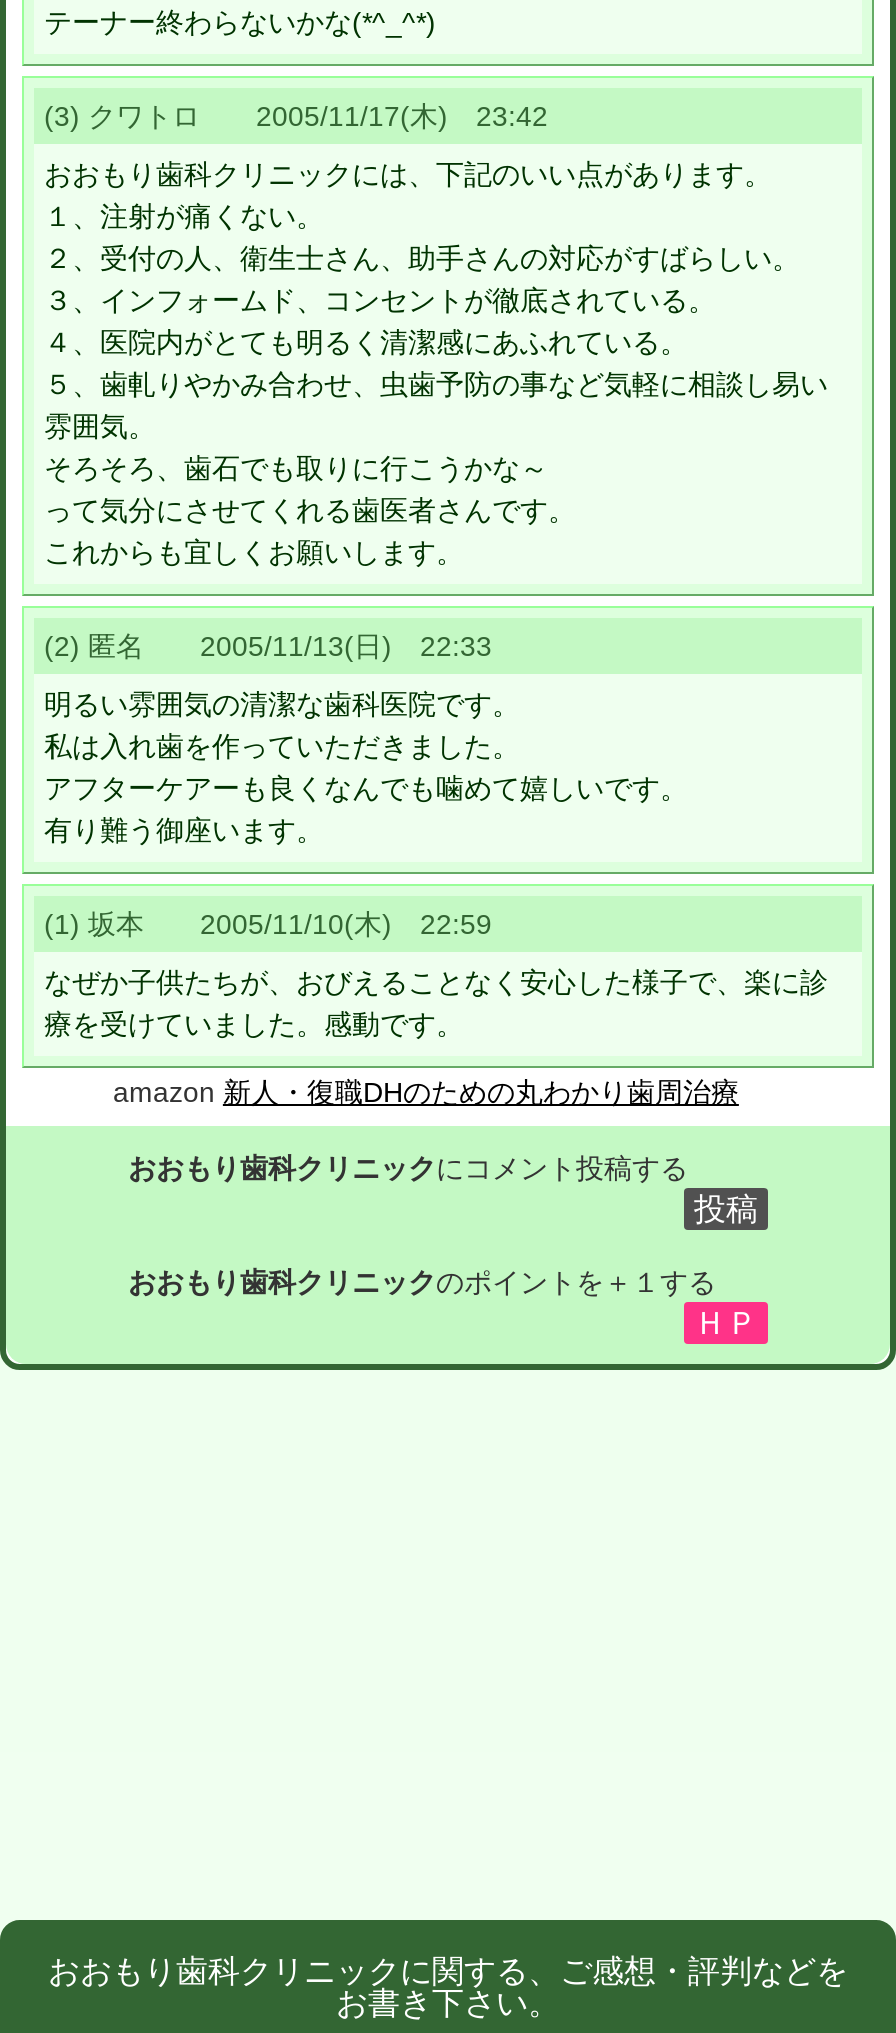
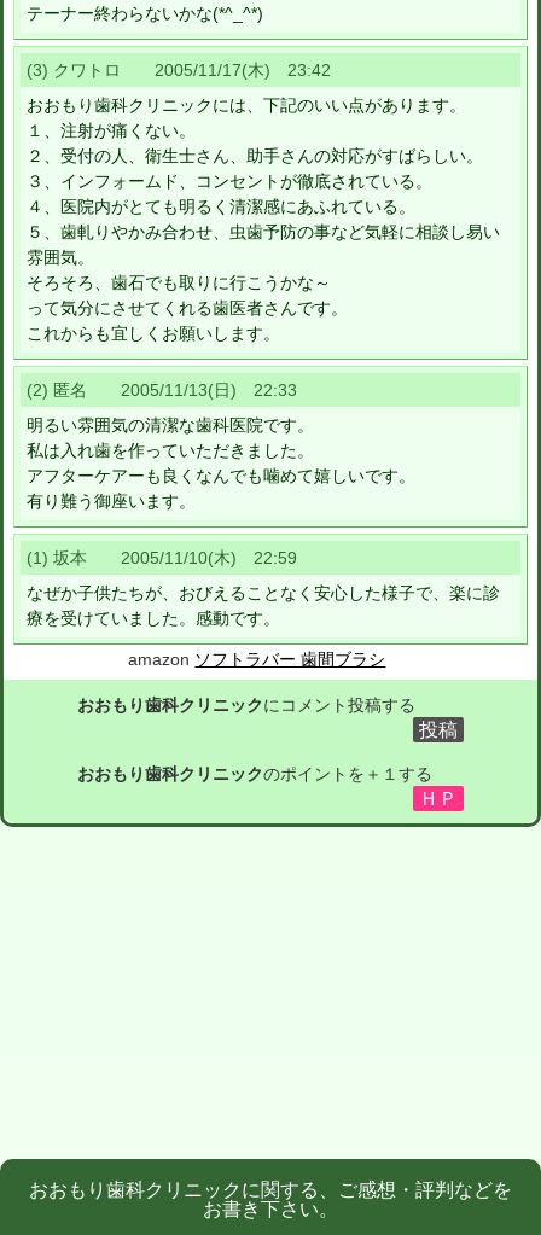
[113,1077,739,1109] amazon新人・復職DHのための丸わかり歯周治療 -> [128,650,386,669] amazonソフトラバー 歯間ブラシ

